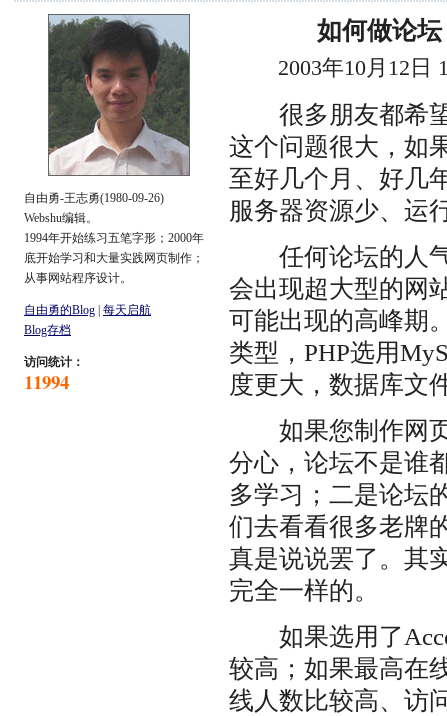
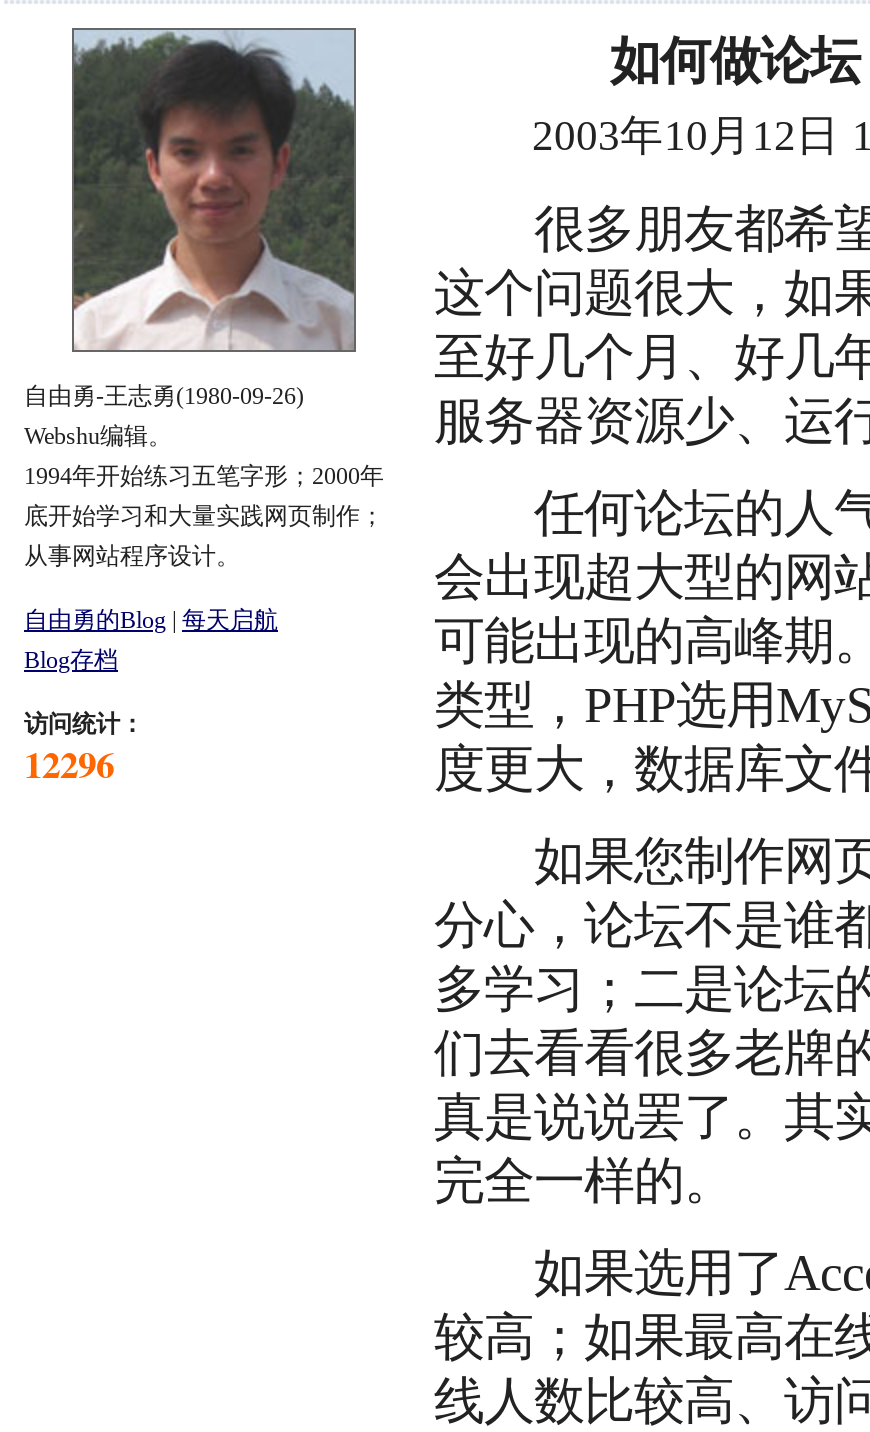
[24,368,69,395] 11994 -> [24,736,114,790] 12296

